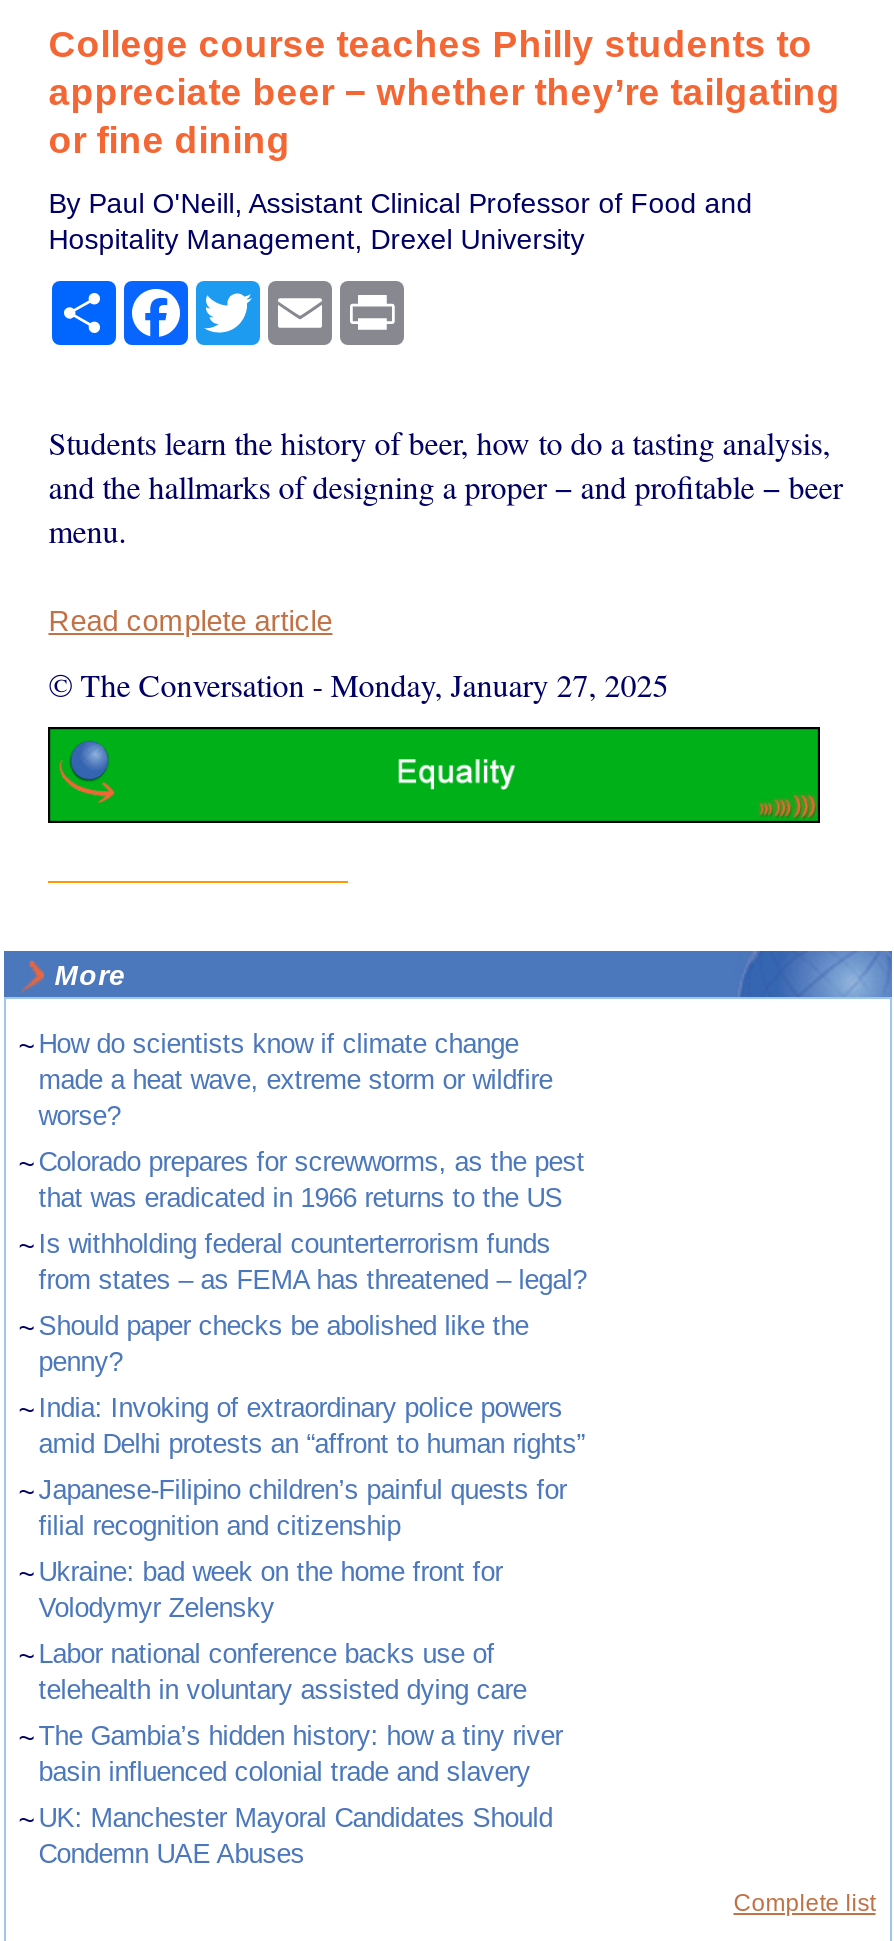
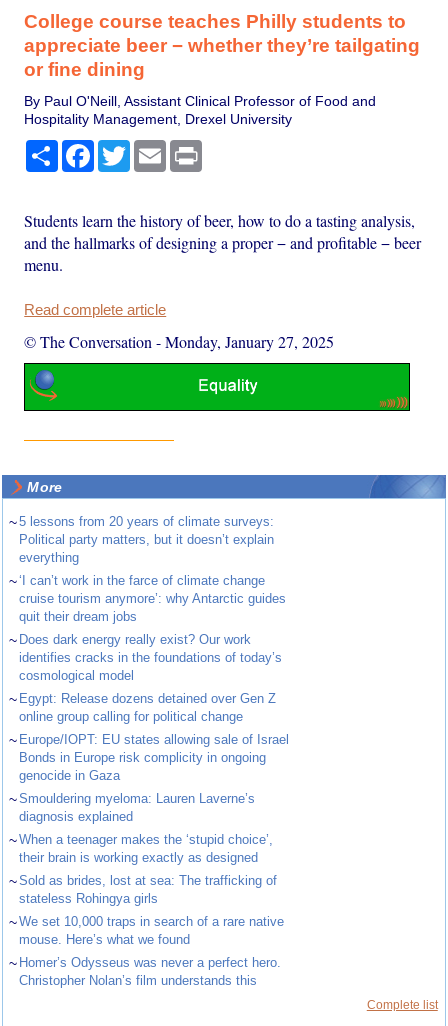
[18,1028,552,1130] ~ How do scientists know if climate change | made a heat wave, extreme storm or wildfire | worse? -> [9,514,274,565] ~ 5 lessons from 20 years of climate surveys: | Political party matters, but it doesn’t explain | everything
[18,1146,584,1212] ~ Colorado prepares for screwworms, as the pest | that was eradicated in 1966 returns to the US -> [9,573,286,624] ~ ‘I can’t work in the farce of climate change | cruise tourism anymore’: why Antarctic guides | quit their dream jobs
[18,1228,586,1294] ~ Is withholding federal counterterrorism funds | from states – as FEMA has threatened – legal? -> [9,632,282,683] ~ Does dark energy really exist? Our work | identifies cracks in the foundations of today’s | cosmological model
[18,1310,528,1376] ~ Should paper checks be abolished like the | penny? -> [9,691,276,724] ~ Egypt: Release dozens detained over Gen Z | online group calling for political change
[18,1392,584,1458] ~ India: Invoking of extraordinary police powers | amid Delhi protests an “affront to human rights” -> [9,732,289,783] ~ Europe/IOPT: EU states allowing sale of Israel | Bonds in Europe risk complicity in ongoing | genocide in Gaza
[18,1474,566,1540] ~ Japanese-Filipino children’s painful quests for | filial recognition and citizenship -> [9,791,255,824] ~ Smouldering myeloma: Lauren Laverne’s | diagnosis explained
[18,1556,502,1622] ~ Ukraine: bad week on the home front for | Volodymyr Zelensky -> [9,832,273,865] ~ When a teenager makes the ‘stupid choice’, | their brain is working exactly as designed
[18,1638,526,1704] ~ Labor national conference backs use of | telehealth in voluntary assisted dying care -> [9,873,277,906] ~ Sold as brides, lost at sea: The trafficking of | stateless Rohingya girls
[18,1720,562,1786] ~ The Gambia’s hidden history: how a tiny river | basin influenced colonial trade and slavery -> [9,914,284,947] ~ We set 10,000 traps in search of a rare native | mouse. Here’s what we found
[18,1802,552,1868] ~ UK: Manchester Mayoral Candidates Should | Condemn UAE Abuses -> [9,955,281,988] ~ Homer’s Odysseus was never a perfect hero. | Christopher Nolan’s film understands this

